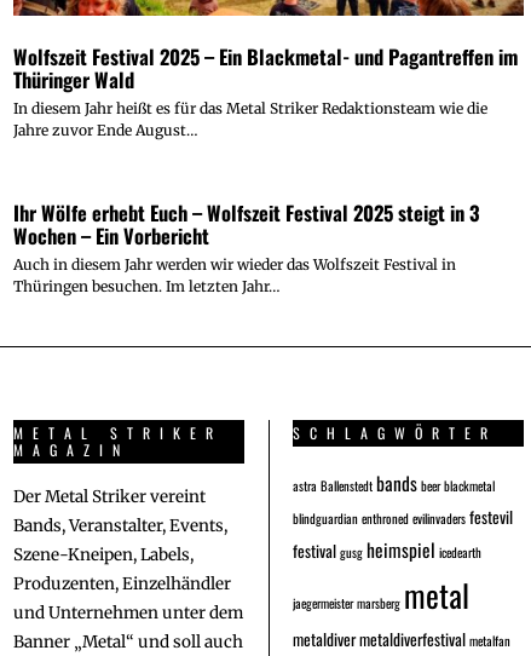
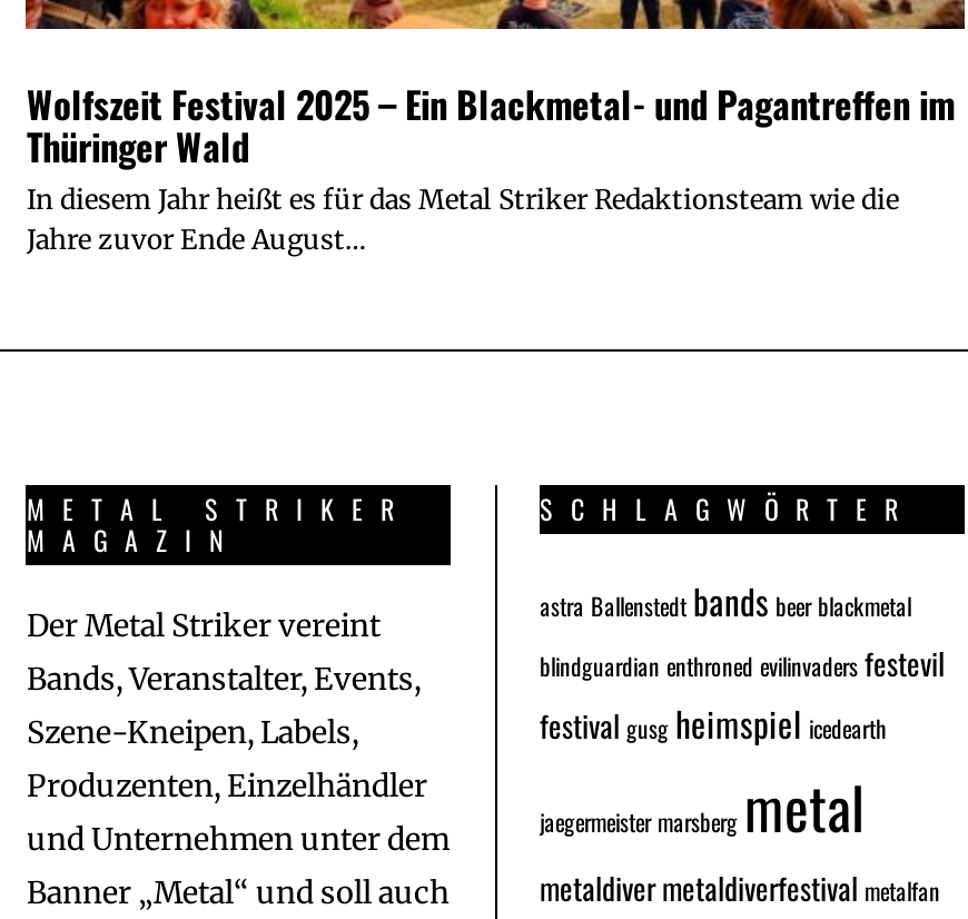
[14,197,479,295] Ihr Wölfe erhebt Euch – Wolfszeit Festival 2025 steigt in 3 | Wochen – Ein Vorbericht | Auch in diesem Jahr werden wir wieder das Wolfszeit Festival in | Thüringen besuchen. Im letzten Jahr… -> none

